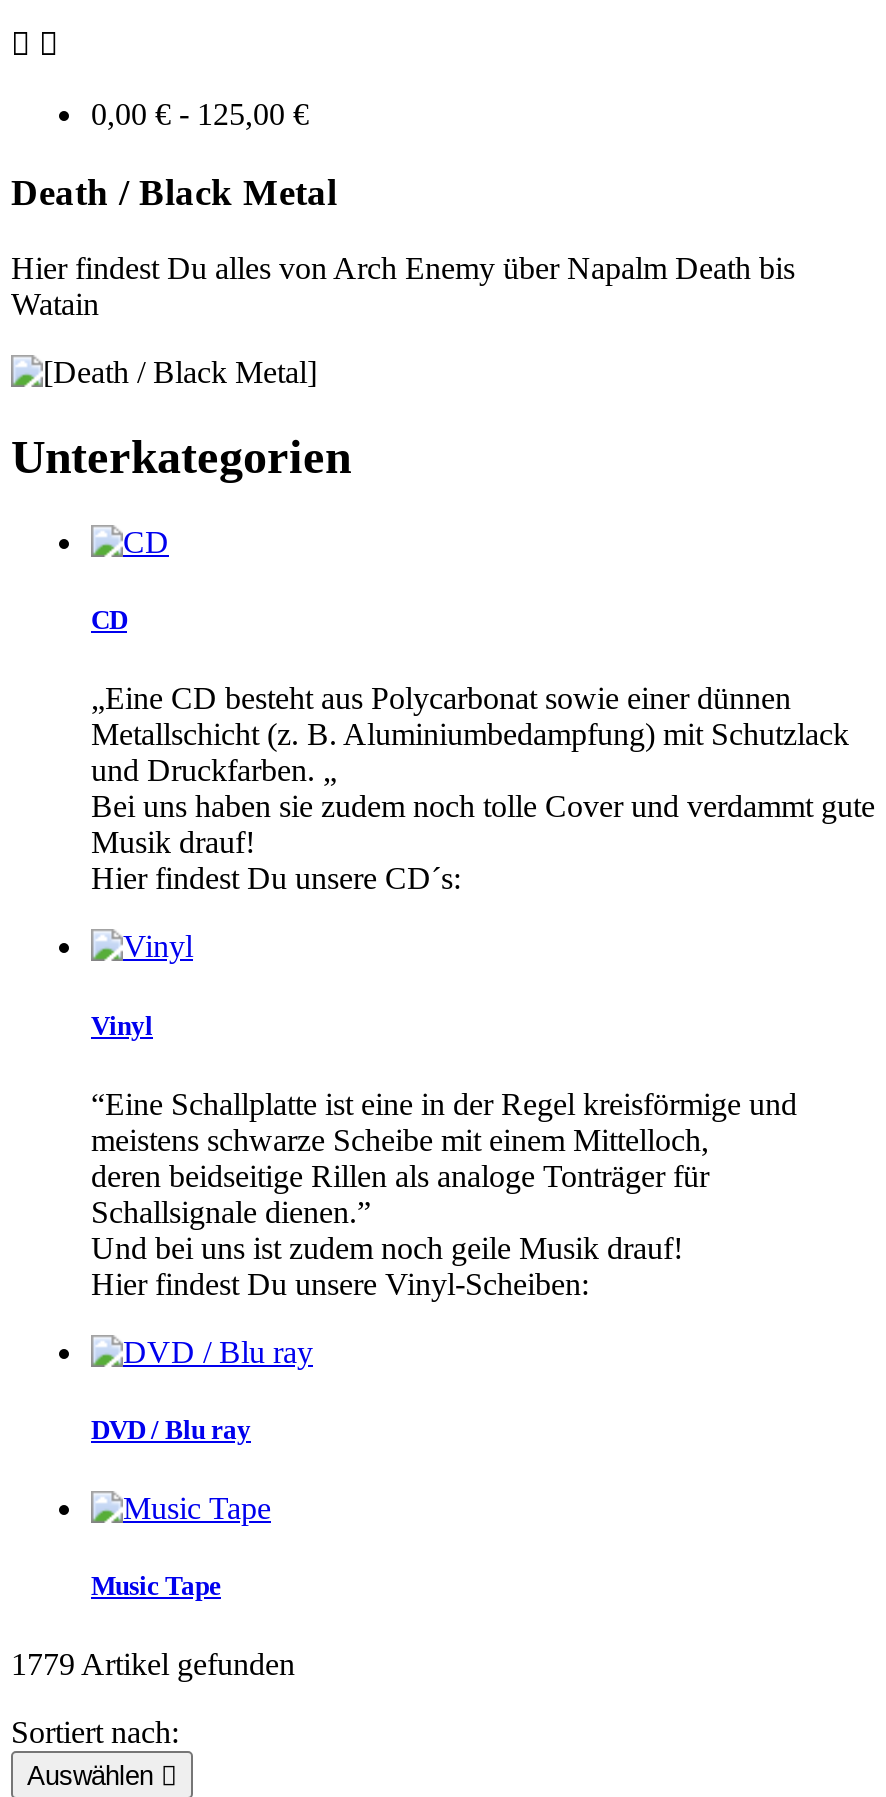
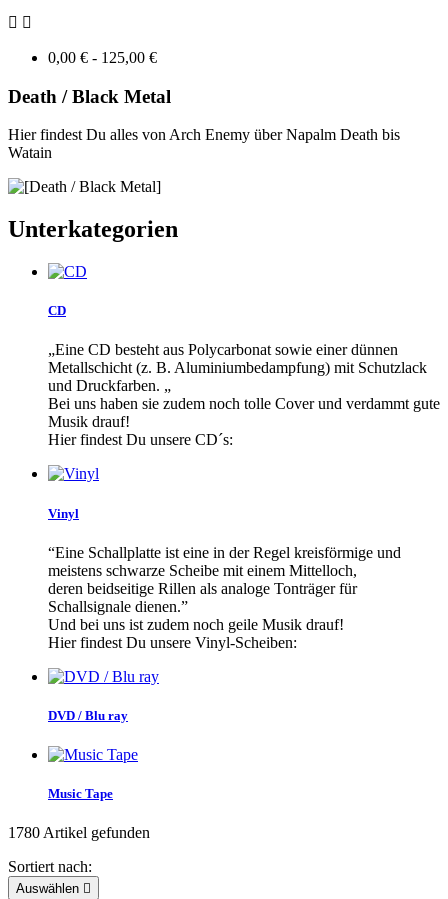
[11,1648,295,1682] 1779 Artikel gefunden -> [8,824,150,841] 1780 Artikel gefunden

